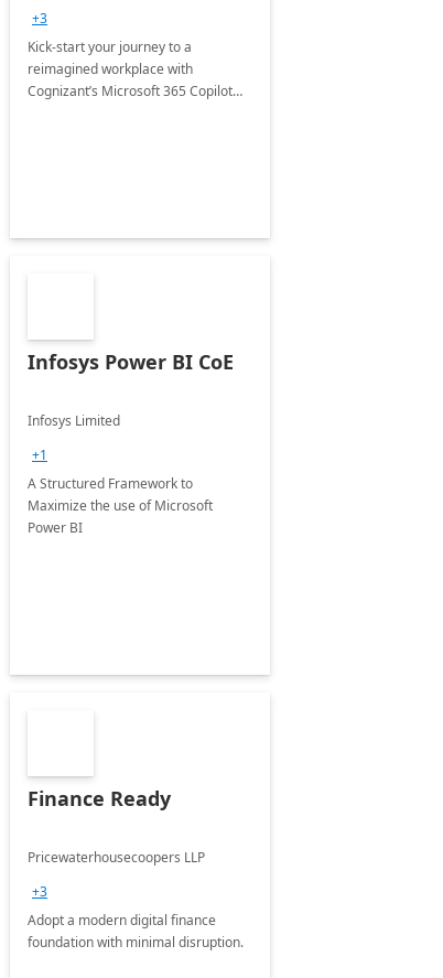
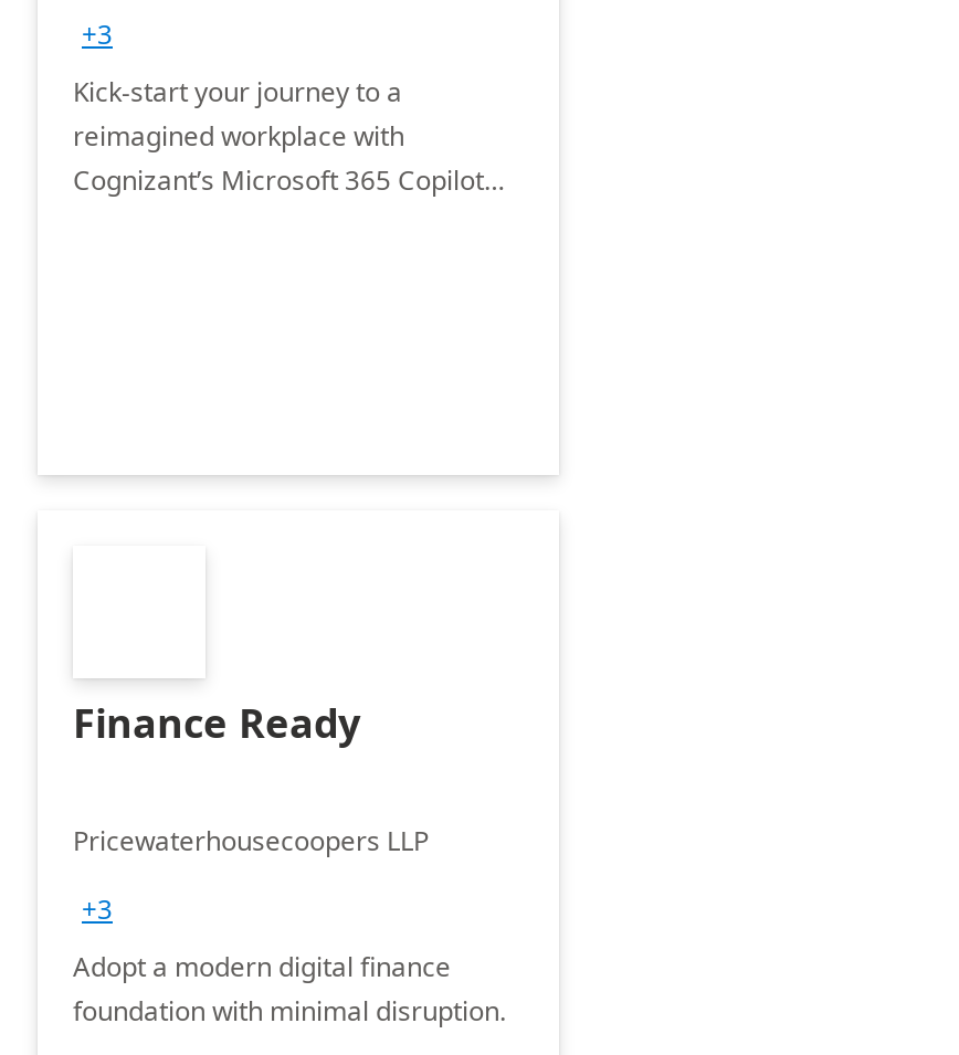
[28,348,234,537] Infosys Power BI CoE | Infosys Limited | +1 | A Structured Framework to | Maximize the use of Microsoft | Power BI -> none

